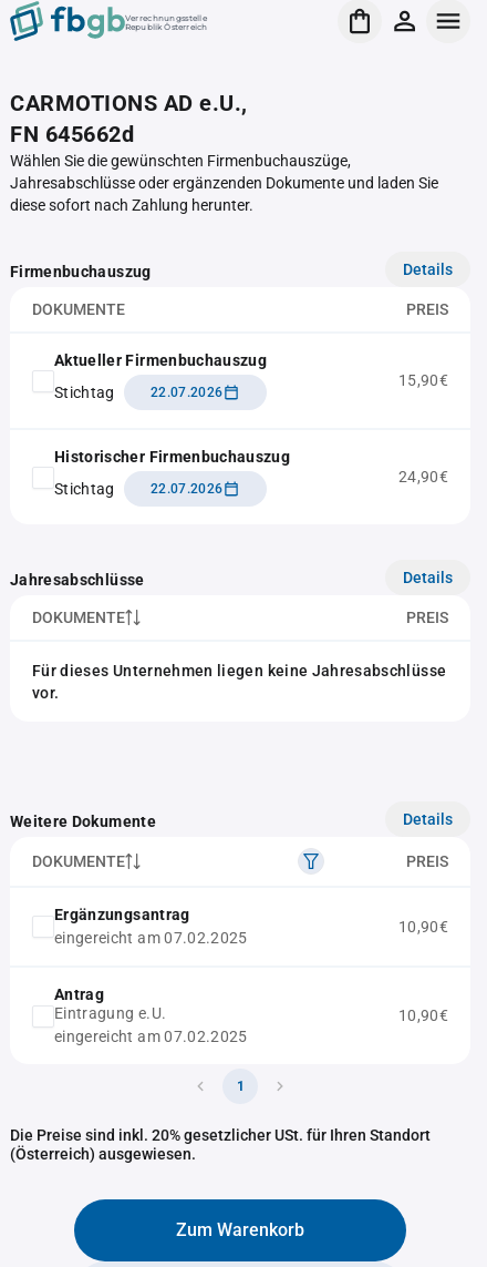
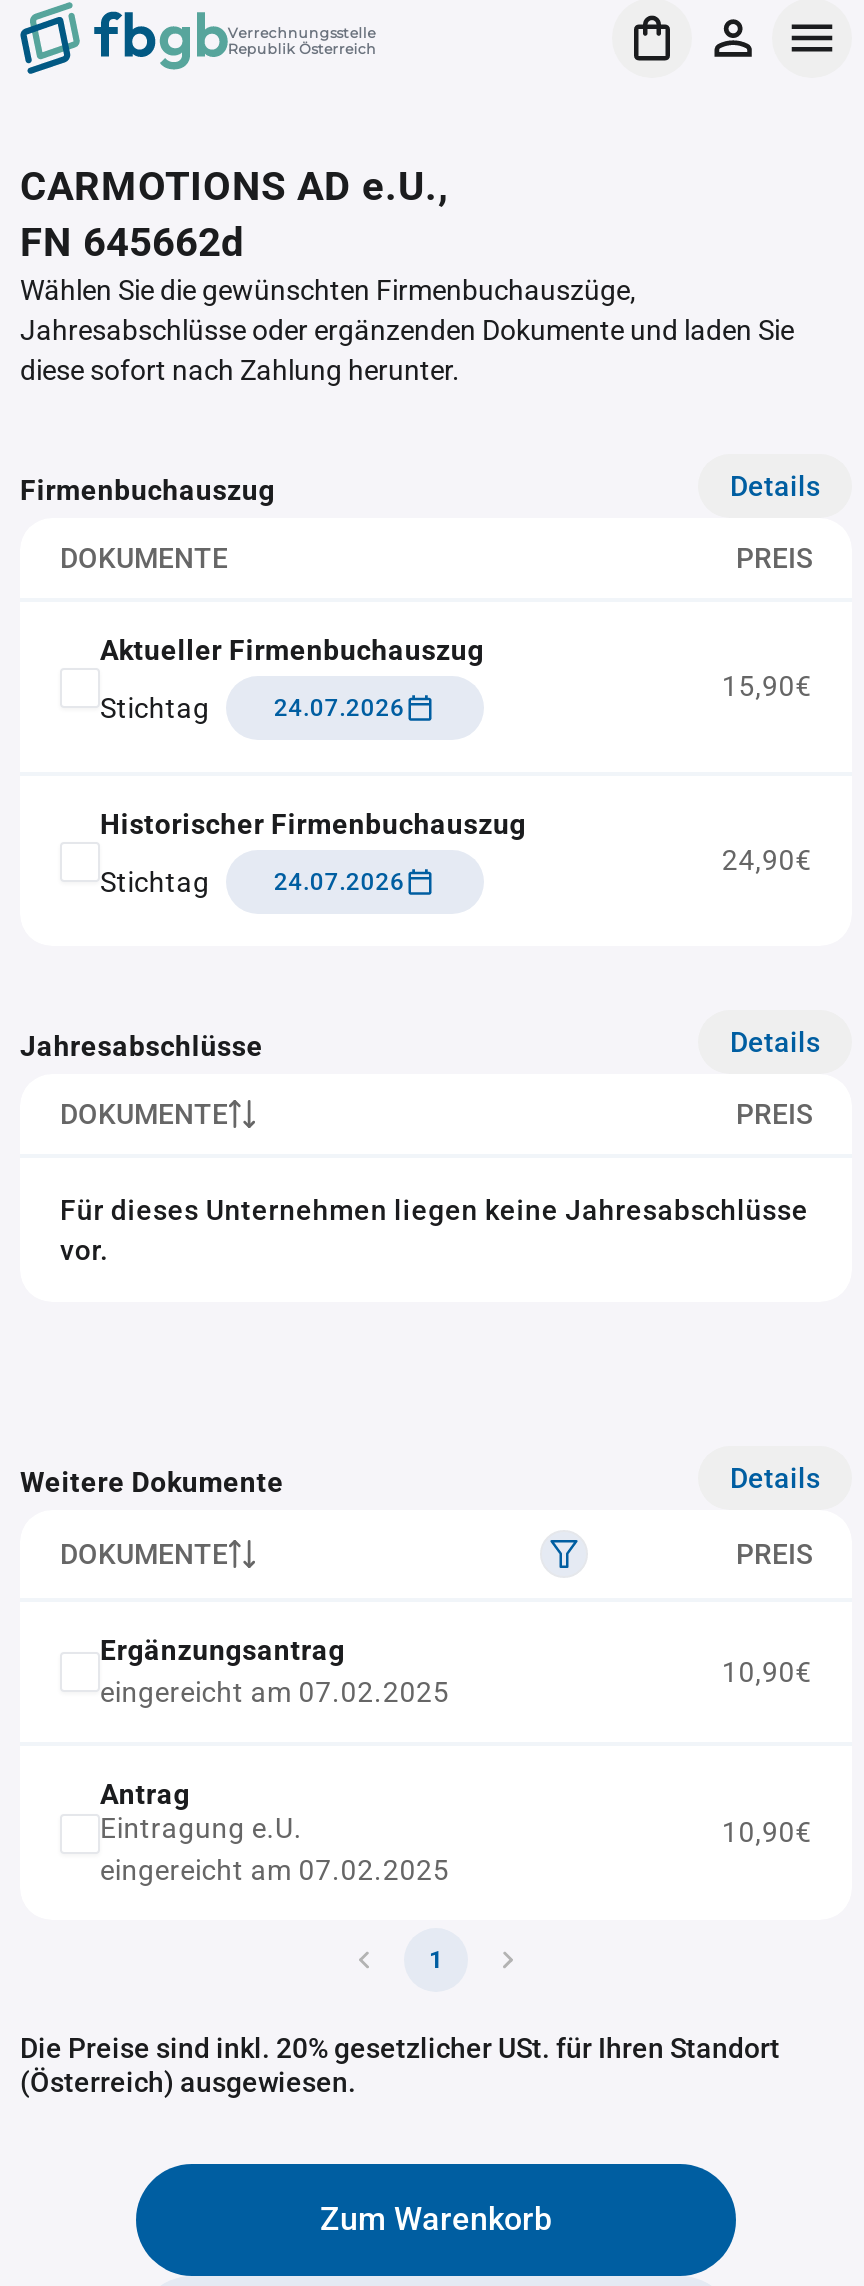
[150,385,223,400] 22.07.2026 -> [274,694,405,722] 24.07.2026
[150,481,223,497] 22.07.2026 -> [274,868,405,896] 24.07.2026

